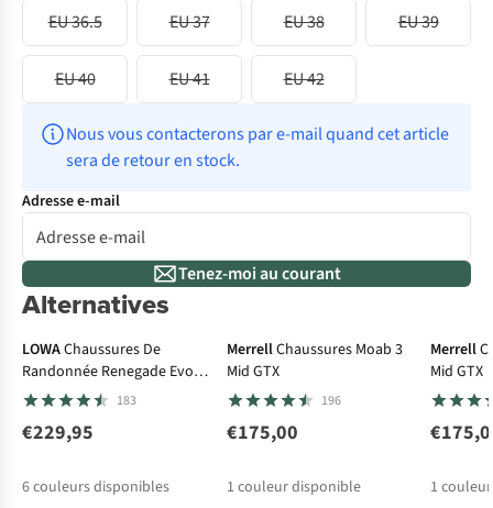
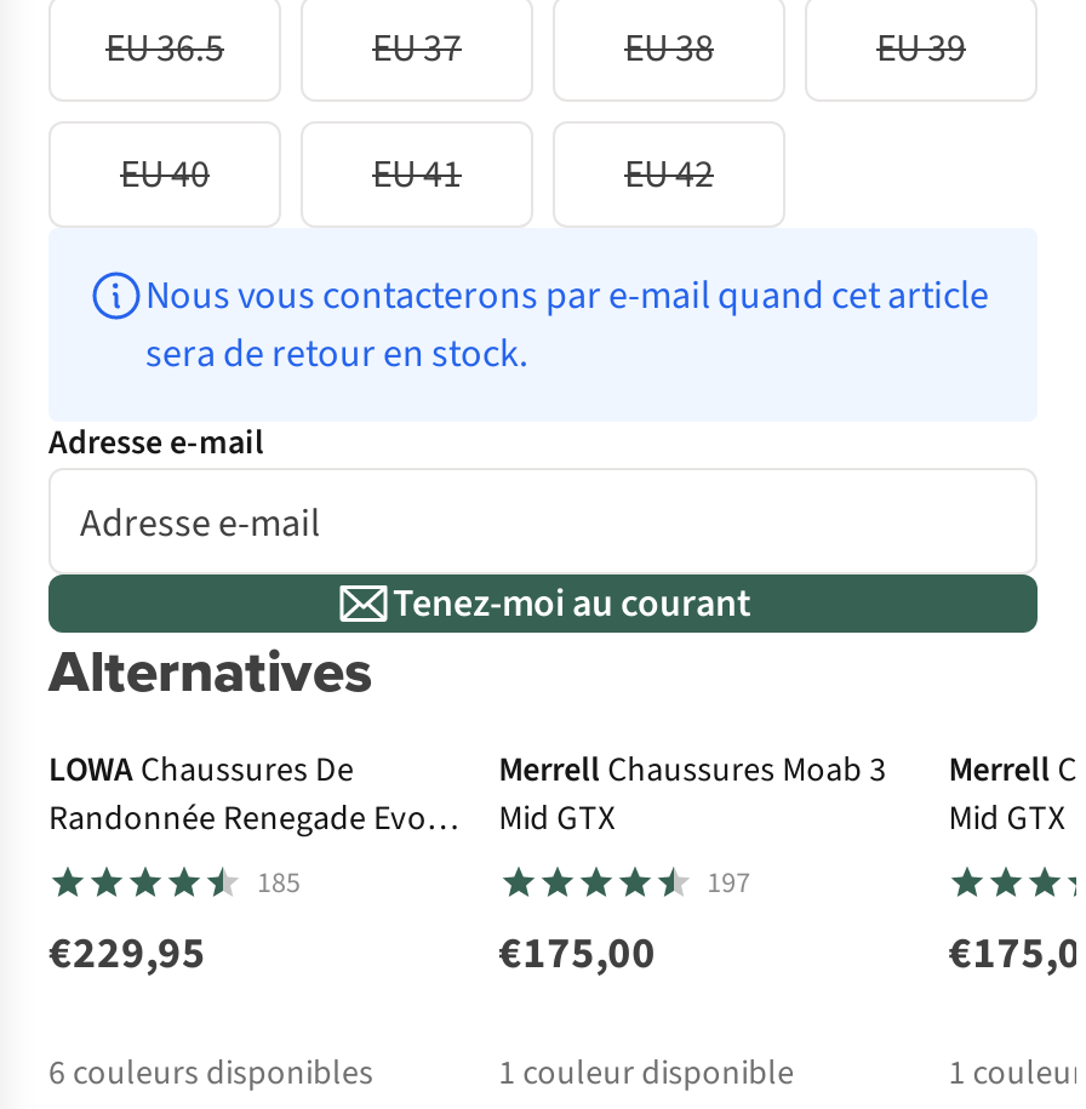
[117,391,136,410] 183 -> [257,862,301,903] 185
[321,391,341,410] 196 -> [707,862,751,903] 197

